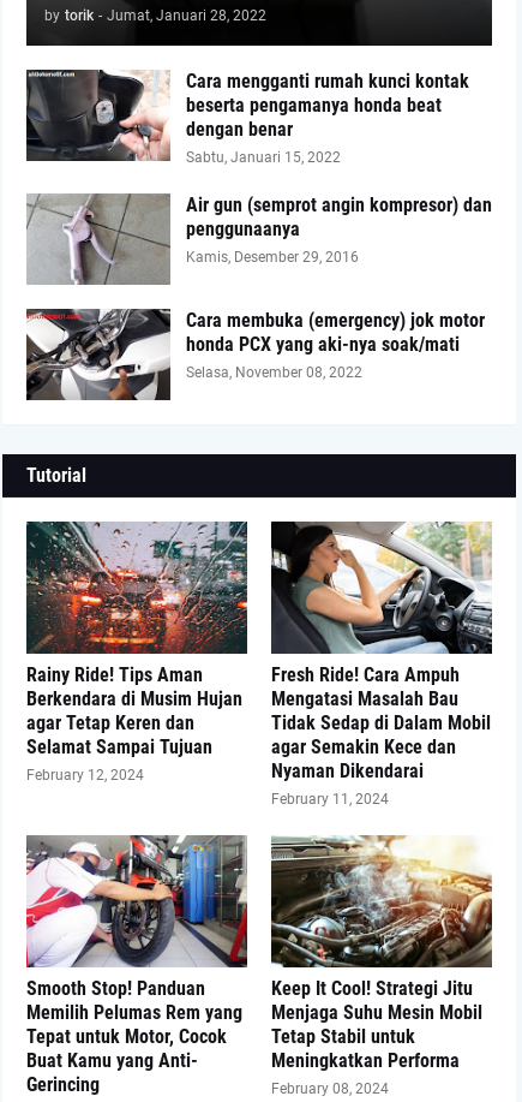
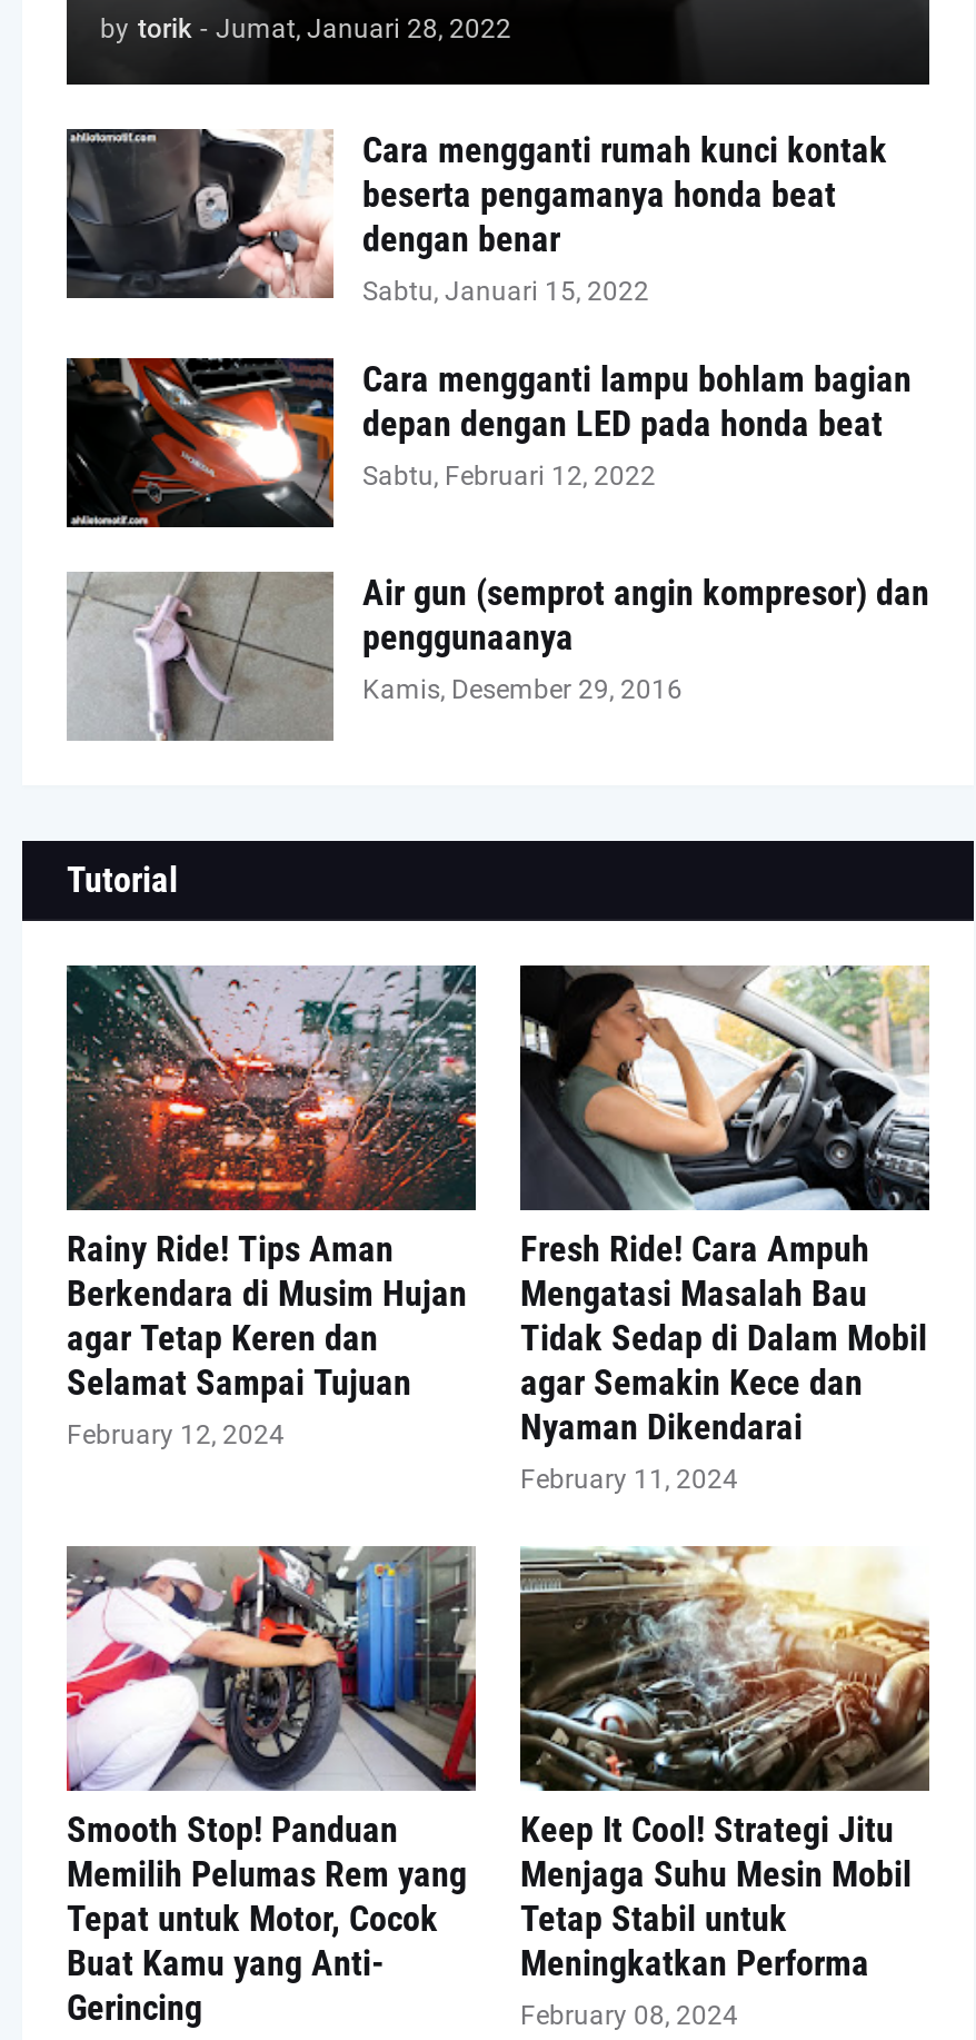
none -> [64,358,912,527] [image] | Cara mengganti lampu bohlam bagian | depan dengan LED pada honda beat | Sabtu, Februari 12, 2022
moved [25,192,492,286] -> [64,570,929,743]: [image] | Air gun (semprot angin kompresor) dan | penggunaanya | Kamis, Desember 29, 2016
[25,309,485,400] [image] | Cara membuka (emergency) jok motor | honda PCX yang aki-nya soak/mati | Selasa, November 08, 2022 -> none

